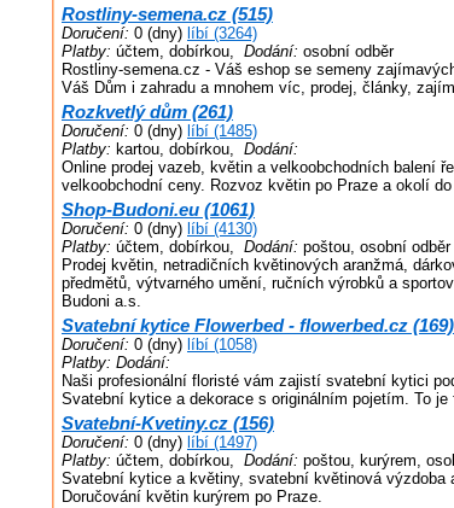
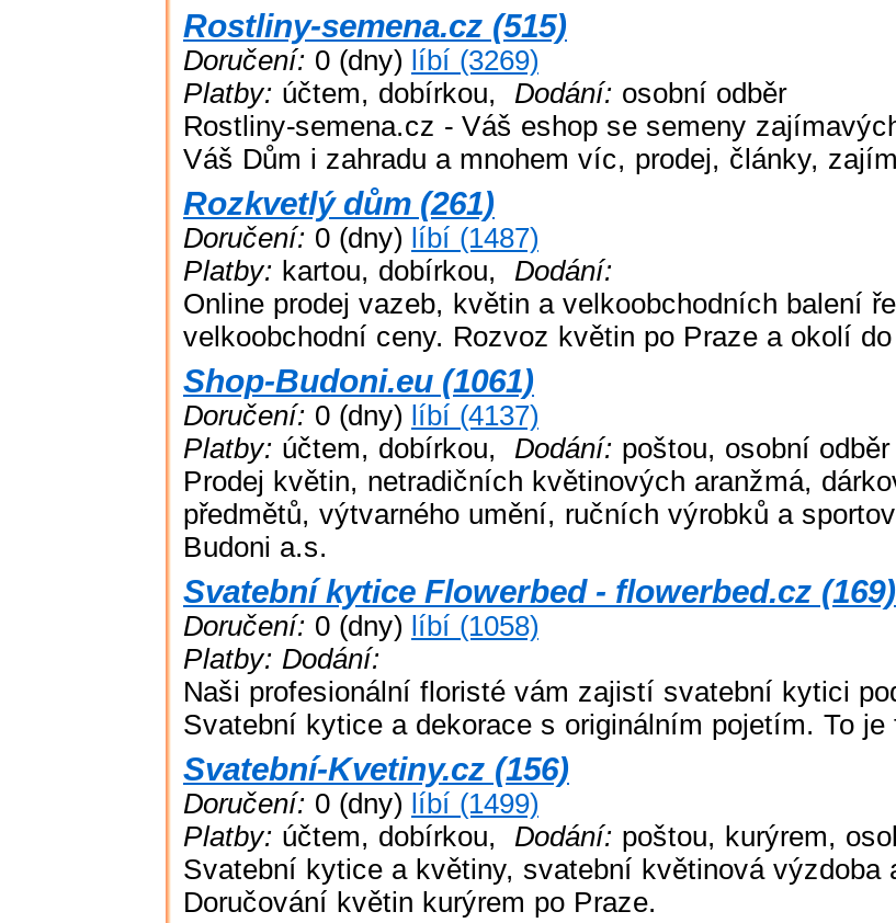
[62,24,257,42] Doručení: 0 (dny) líbí (3264) -> [183,44,538,77] Doručení: 0 (dny) líbí (3269)
[62,122,257,140] Doručení: 0 (dny) líbí (1485) -> [183,221,538,254] Doručení: 0 (dny) líbí (1487)
[62,220,257,238] Doručení: 0 (dny) líbí (4130) -> [183,399,538,432] Doručení: 0 (dny) líbí (4137)
[62,433,257,451] Doručení: 0 (dny) líbí (1497) -> [183,787,538,820] Doručení: 0 (dny) líbí (1499)

